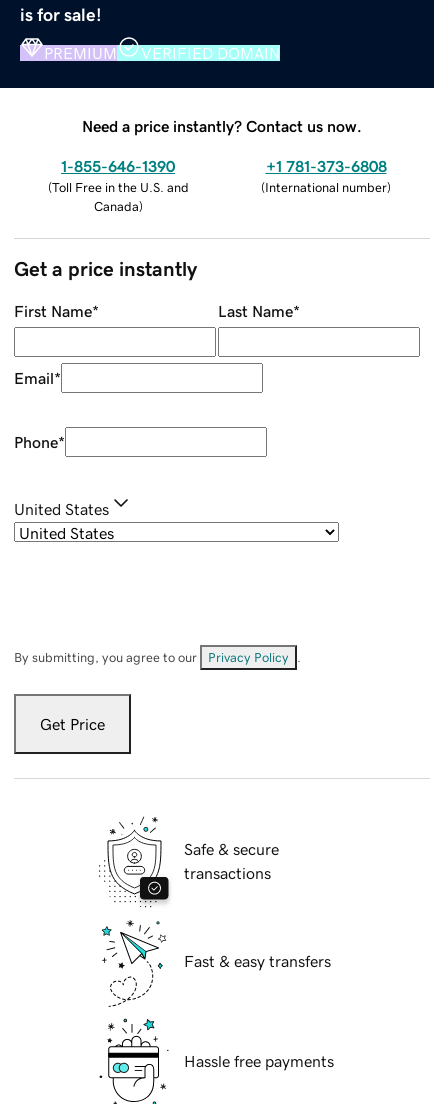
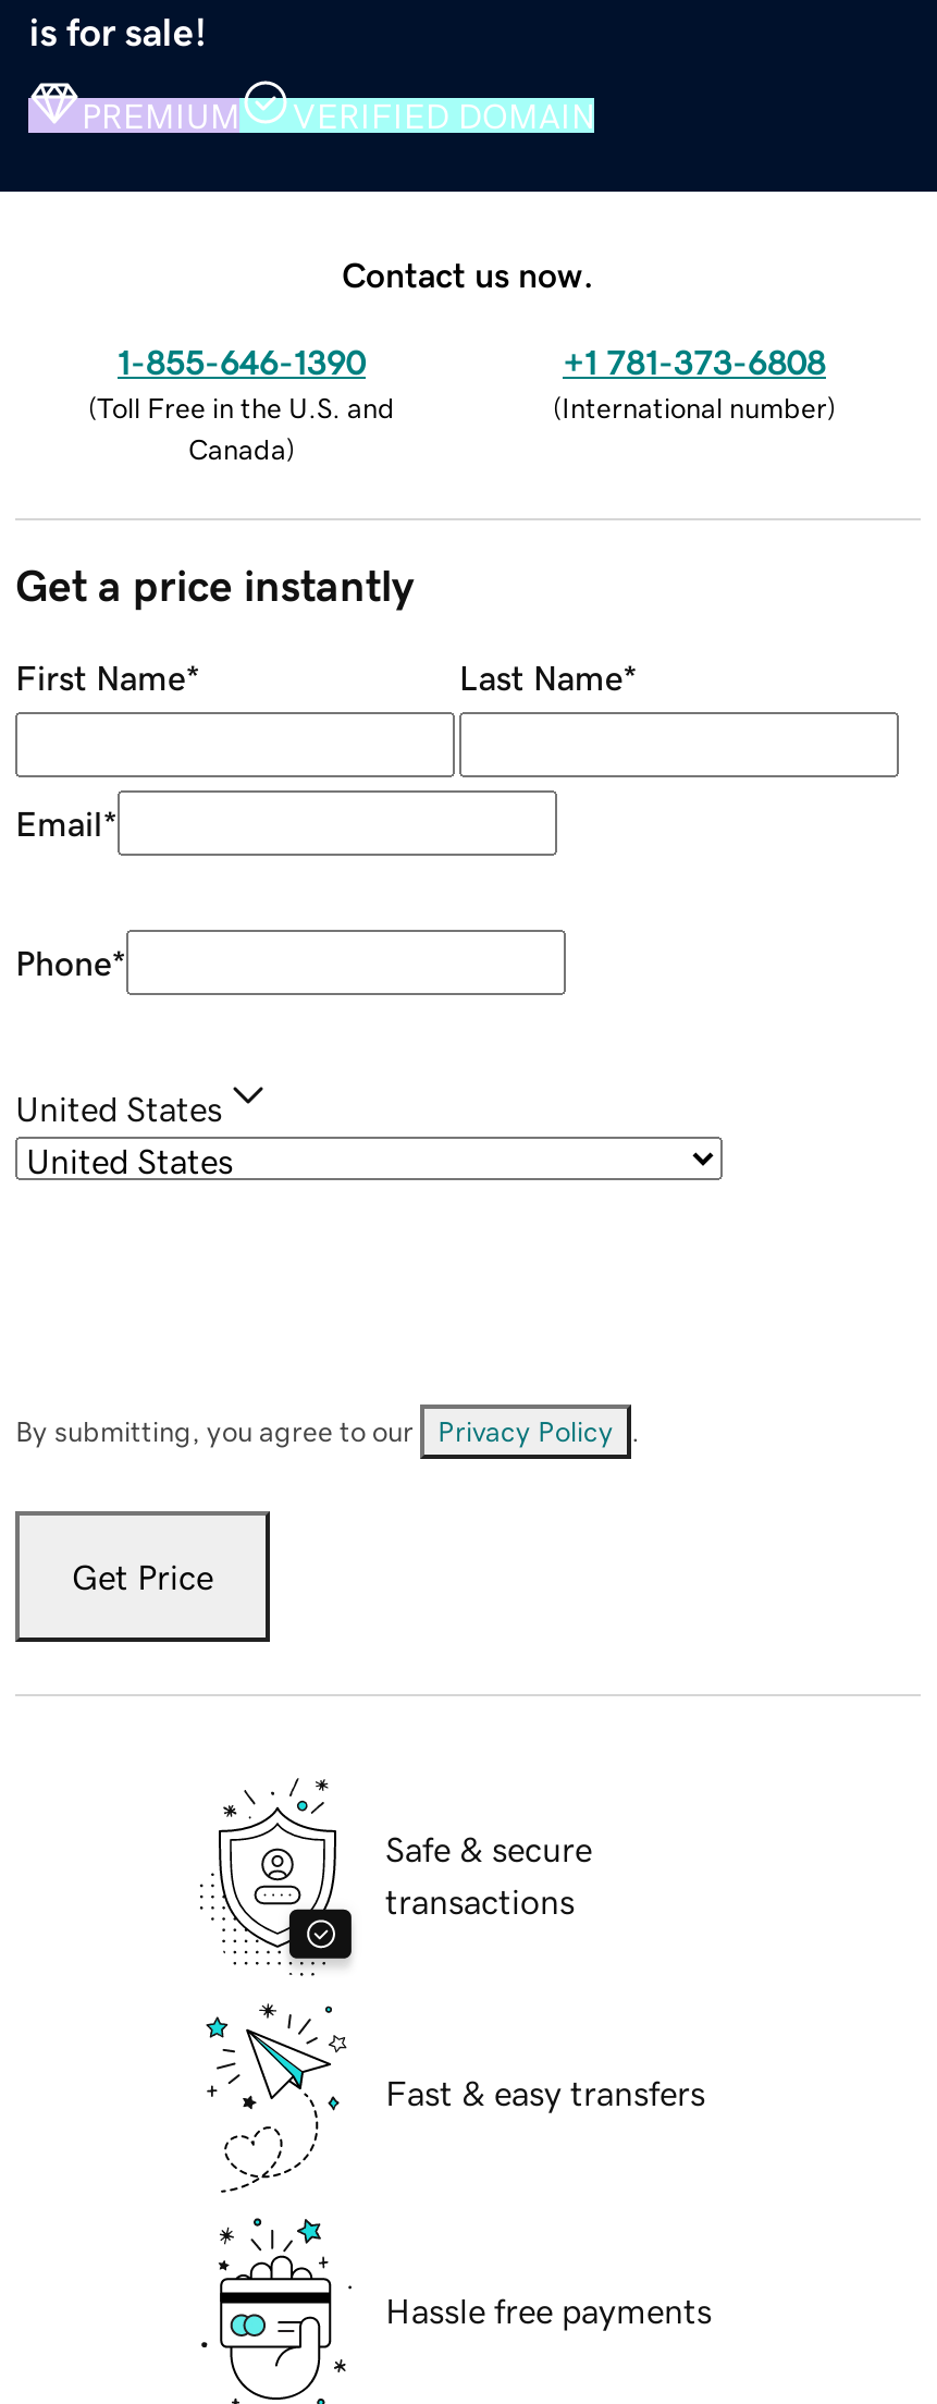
[82,118,362,134] Need a price instantly? Contact us now. -> [342,256,594,291] Contact us now.

